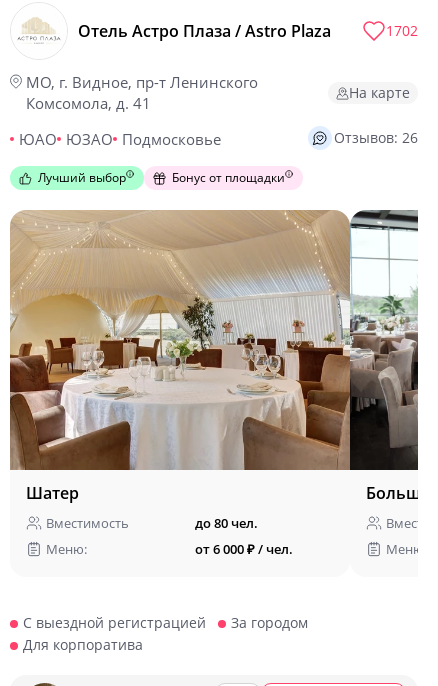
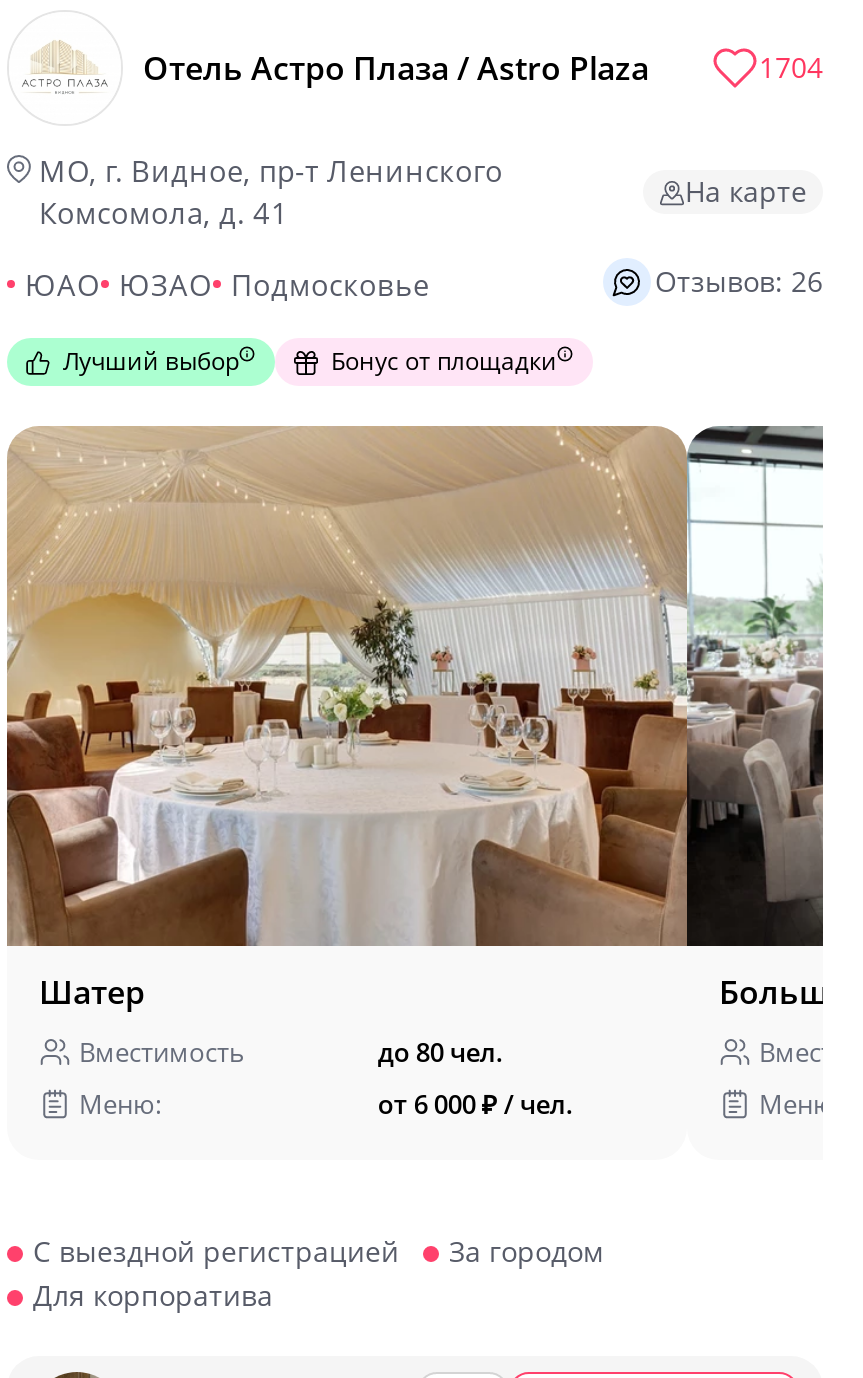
[386,21,418,40] 1702 -> [759,48,823,86] 1704

